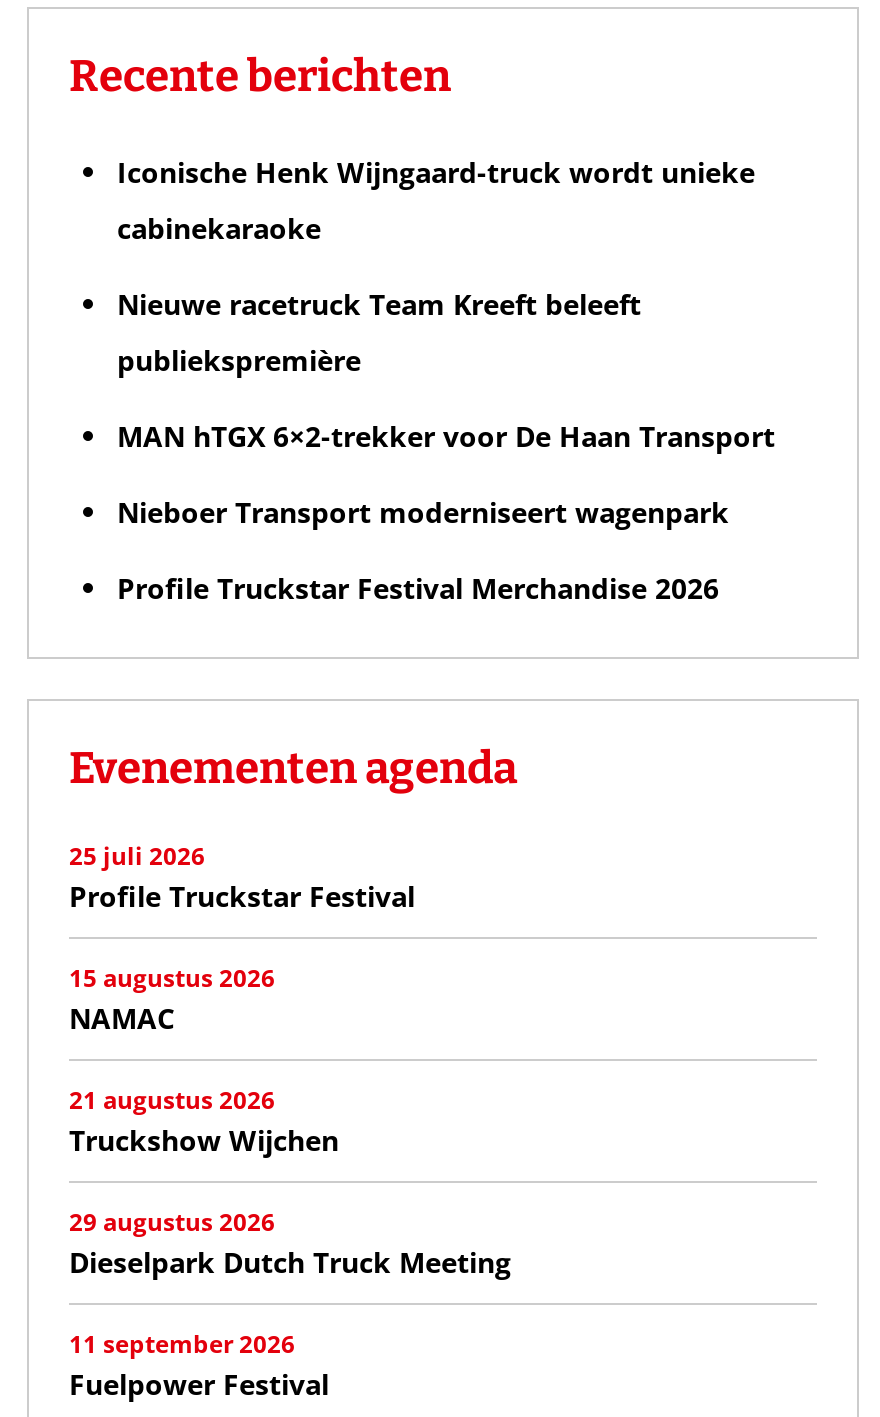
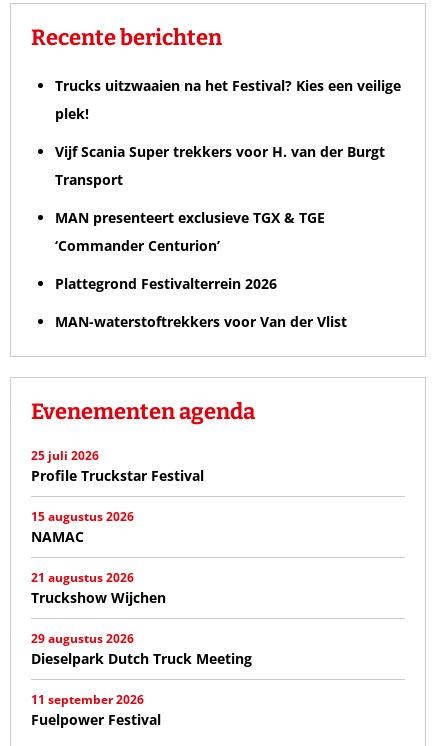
[117,152,775,606] Iconische Henk Wijngaard-truck wordt unieke | cabinekaraoke | Nieuwe racetruck Team Kreeft beleeft | publiekspremière | MAN hTGX 6×2-trekker voor De Haan Transport | Nieboer Transport moderniseert wagenpark | Profile Truckstar Festival Merchandise 2026 -> [55,76,401,331] Trucks uitzwaaien na het Festival? Kies een veilige | plek! | Vijf Scania Super trekkers voor H. van der Burgt | Transport | MAN presenteert exclusieve TGX & TGE | ‘Commander Centurion’ | Plattegrond Festivalterrein 2026 | MAN-waterstoftrekkers voor Van der Vlist

